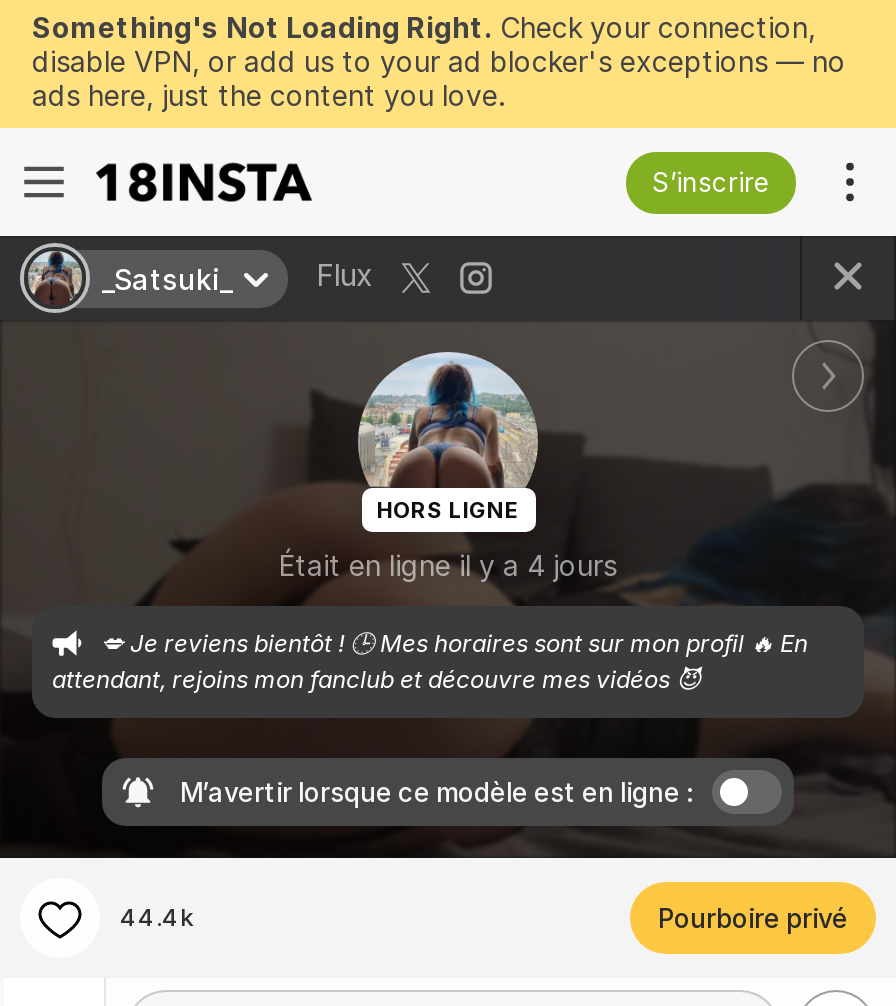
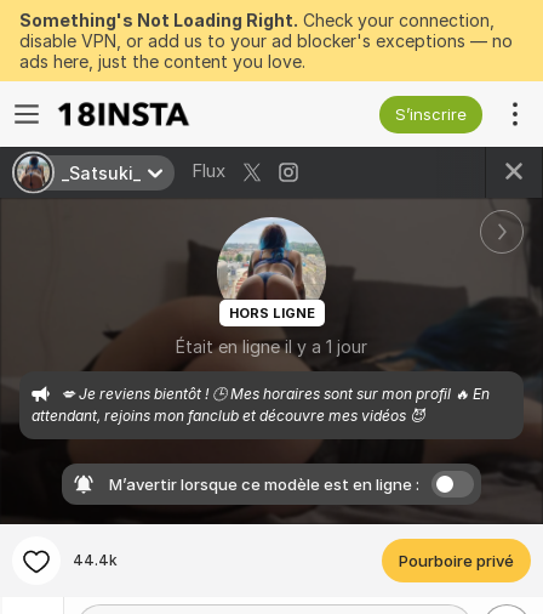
[279,548,617,582] Était en ligne il y a 4 jours -> [176,336,367,357] Était en ligne il y a 1 jour

